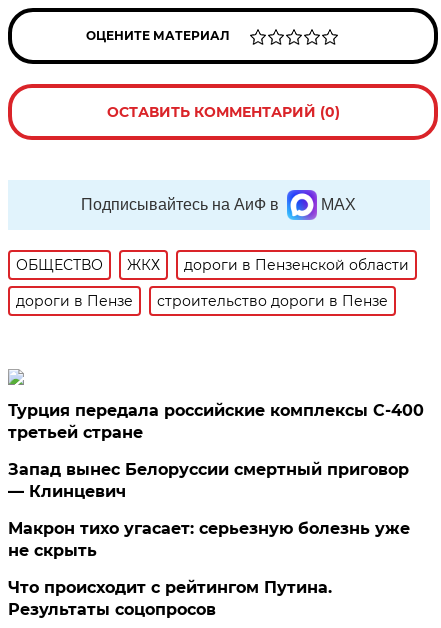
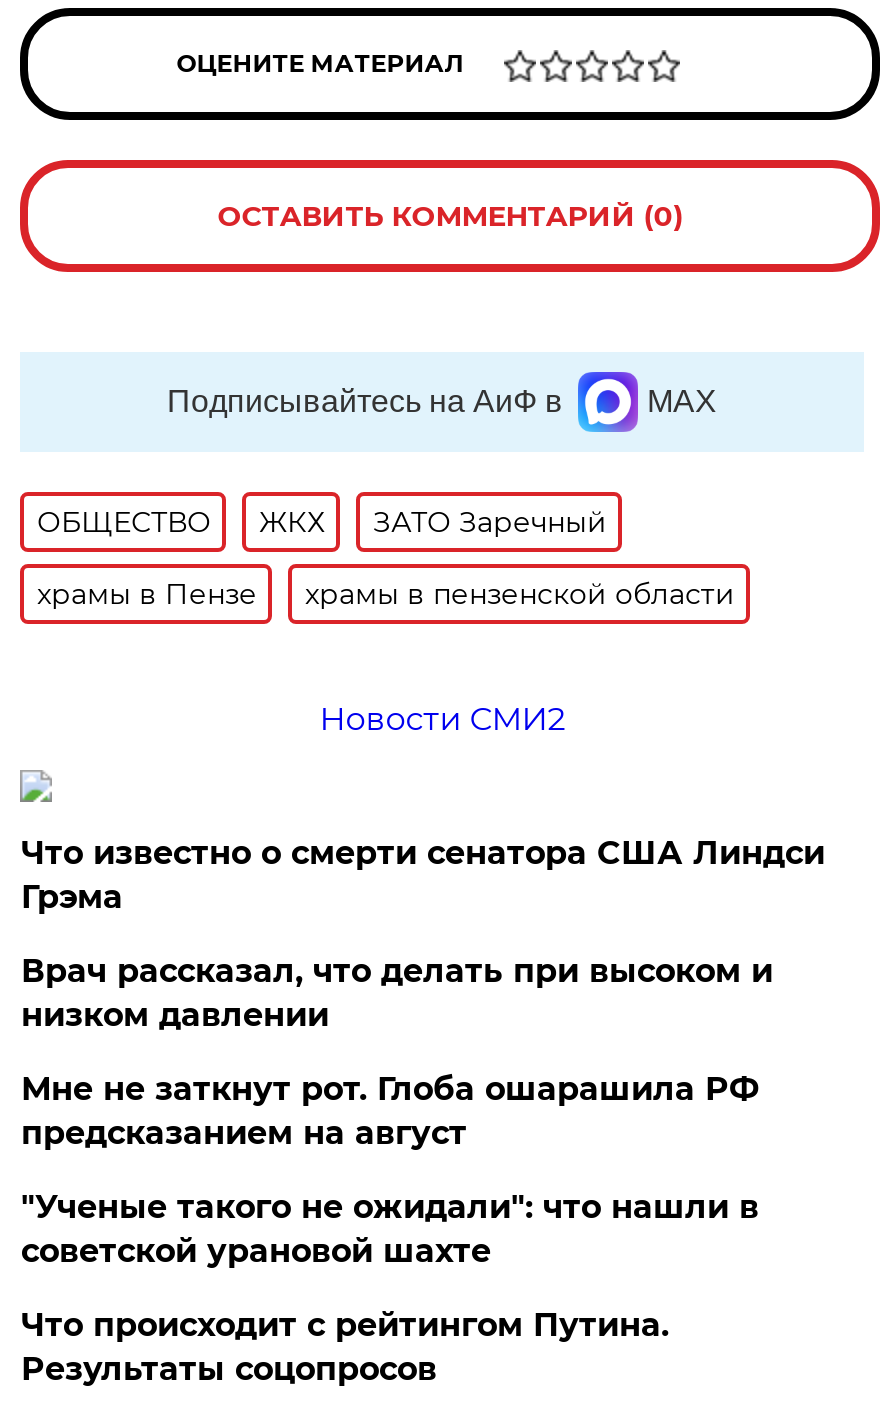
[16,256,409,310] дороги в Пензенской области | дороги в Пензе | строительство дороги в Пензе -> [37,504,735,738] ЗАТО Заречный | храмы в Пензе | храмы в пензенской области | Новости СМИ2
[8,401,424,560] Турция передала российские комплексы С-400 | третьей стране | Запад вынес Белоруссии смертный приговор | — Клинцевич | Макрон тихо угасает: серьезную болезнь уже | не скрыть -> [21,834,825,1270] Что известно о смерти сенатора США Линдси | Грэма | Врач рассказал, что делать при высоком и | низком давлении | Мне не заткнут рот. Глоба ошарашила РФ | предсказанием на август | "Ученые такого не ожидали": что нашли в | советской урановой шахте

